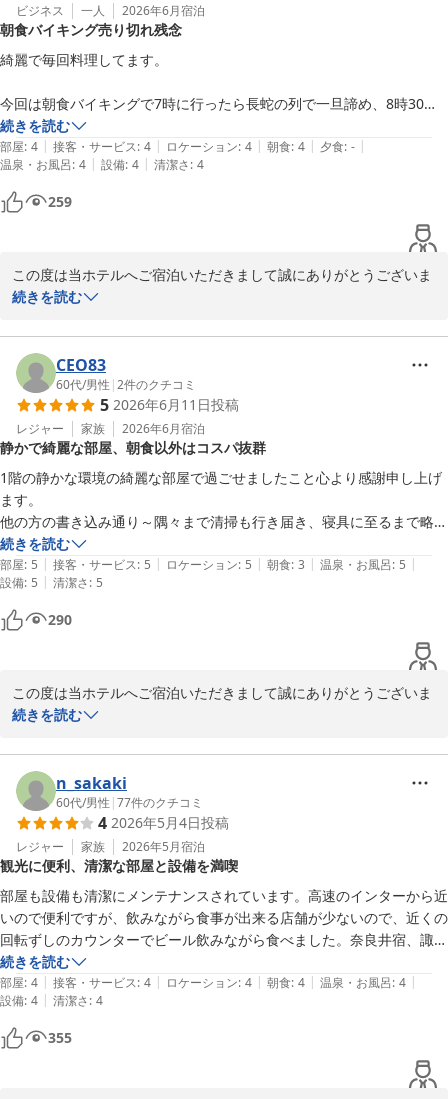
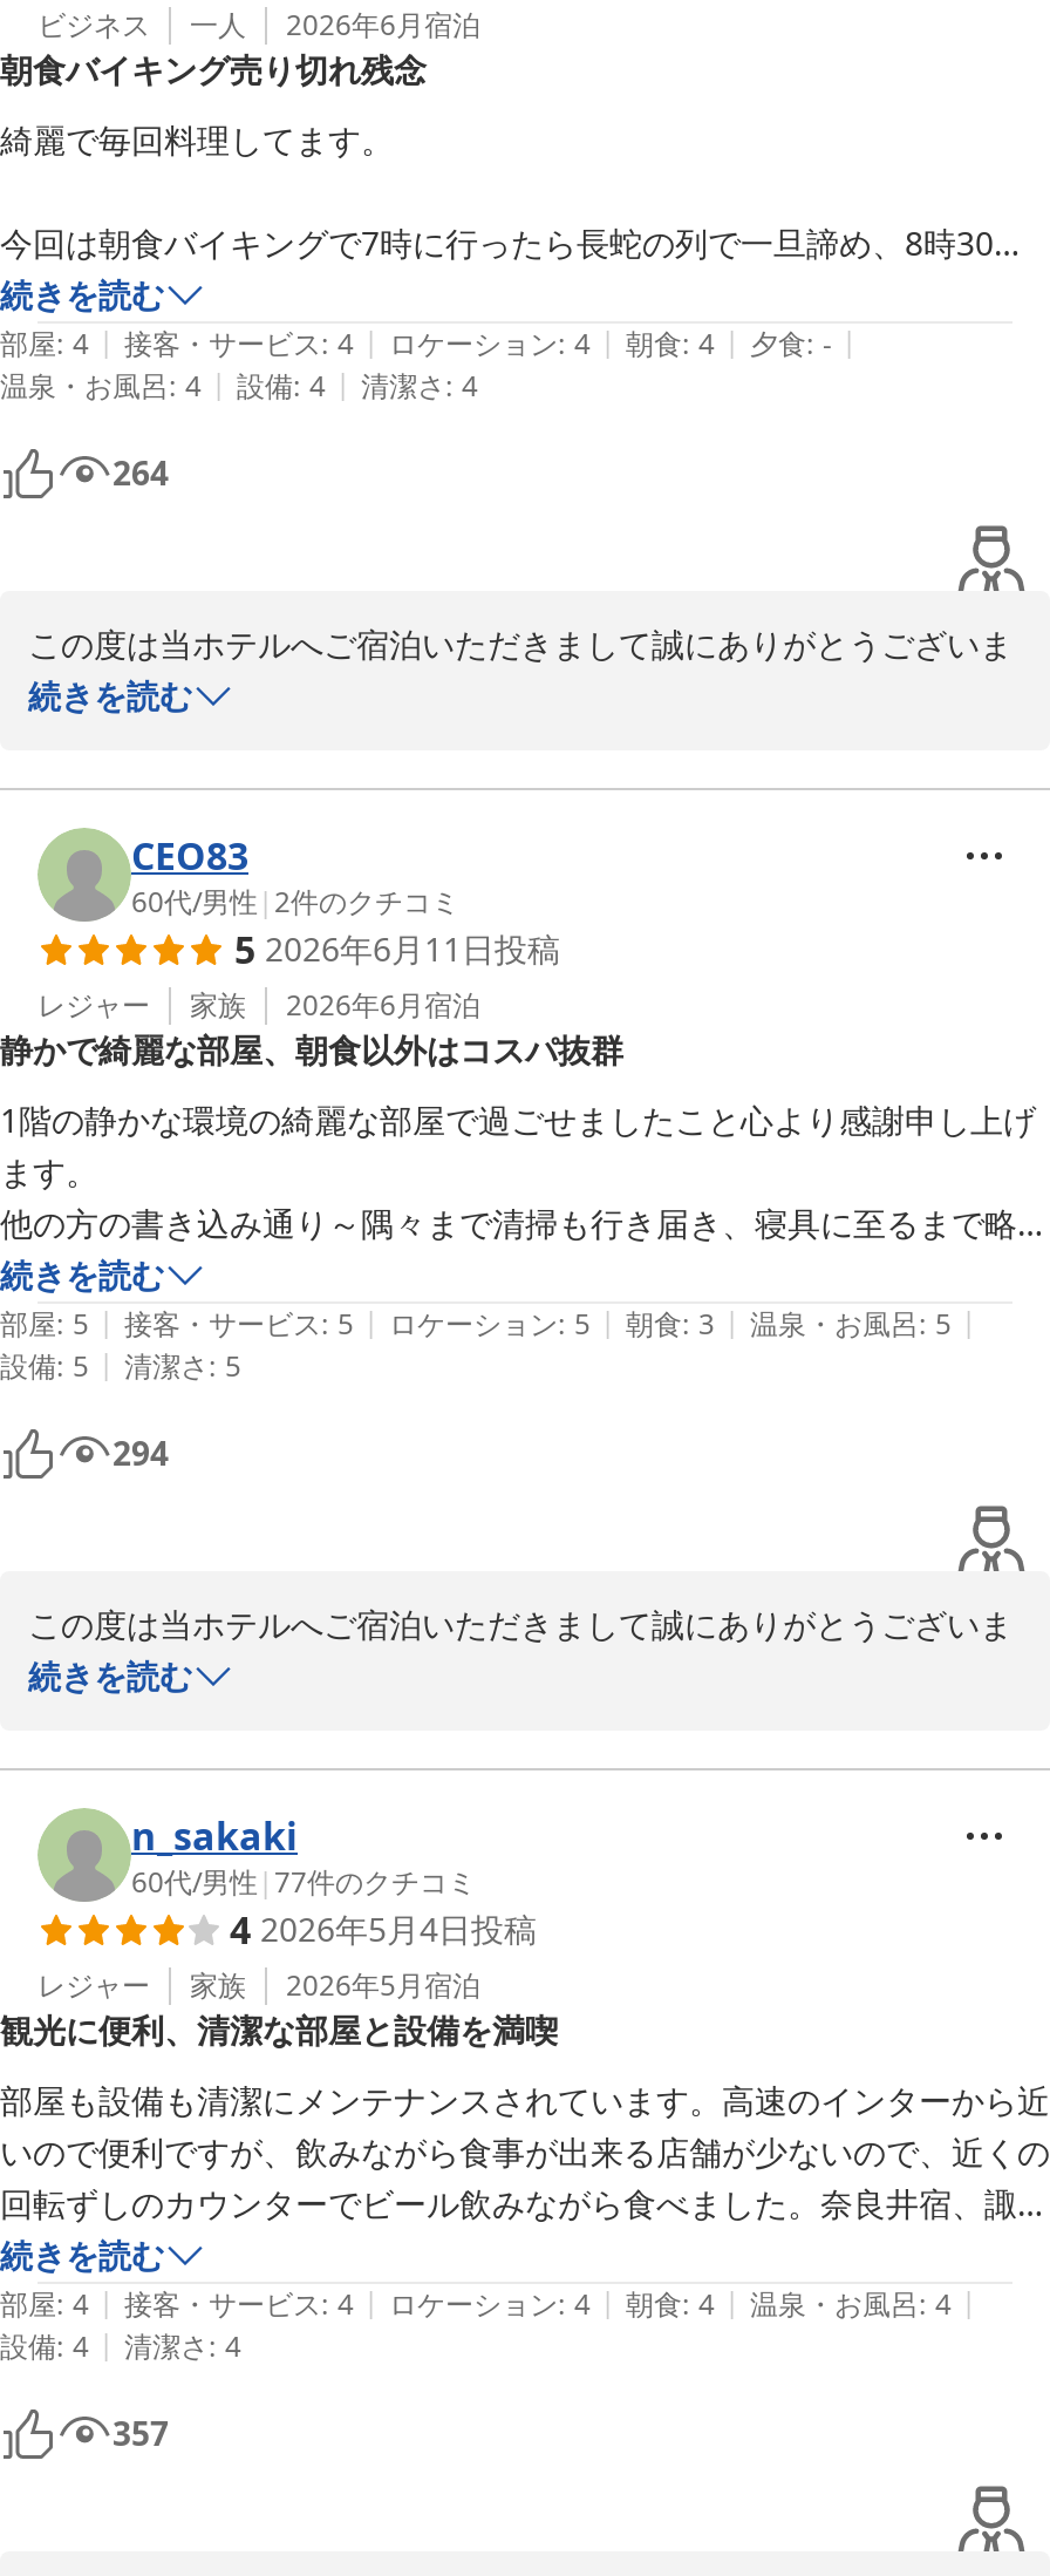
[48,192,72,211] 259 -> [112,450,169,495] 264
[48,610,72,629] 290 -> [112,1430,169,1475] 294
[48,1028,72,1047] 355 -> [112,2411,169,2455] 357

